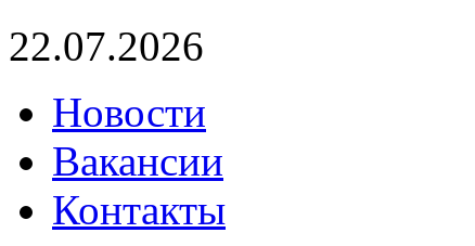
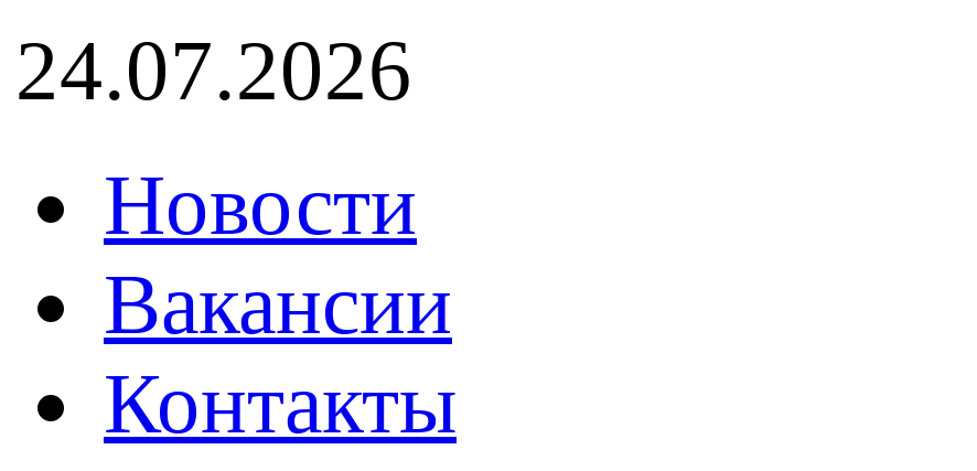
[9,23,204,70] 22.07.2026 -> [15,23,412,118] 24.07.2026

